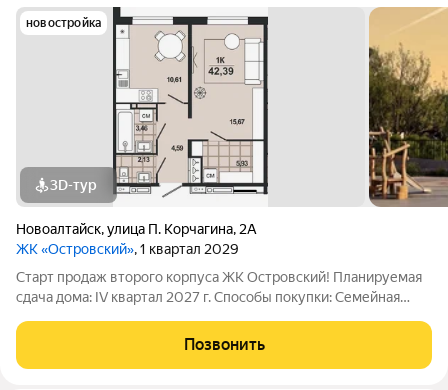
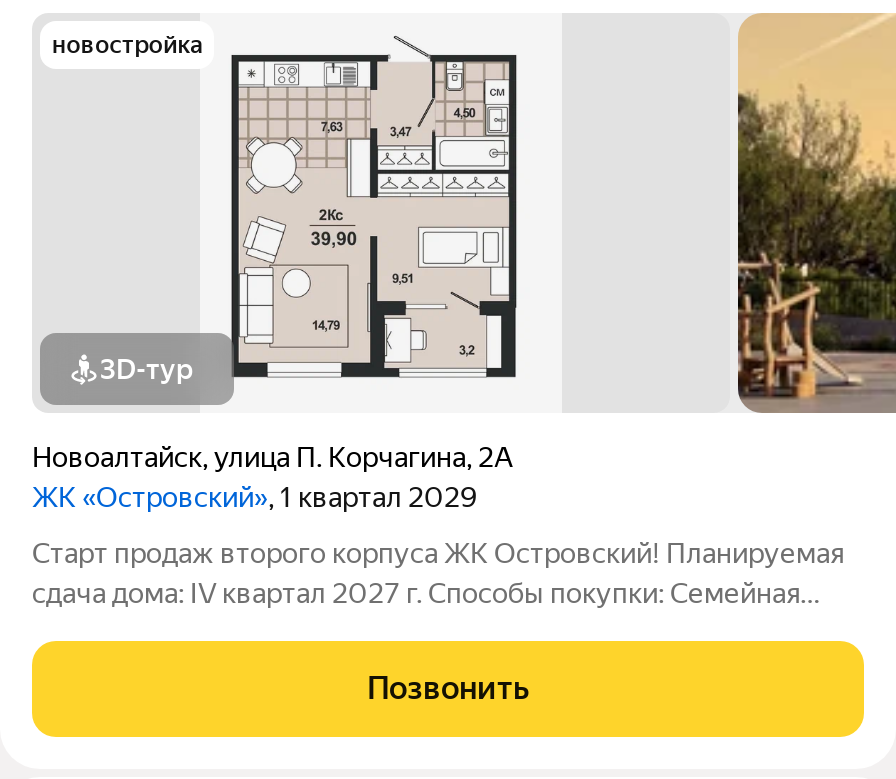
[111,6,270,198] [image] -> [224,13,538,393] [image]

